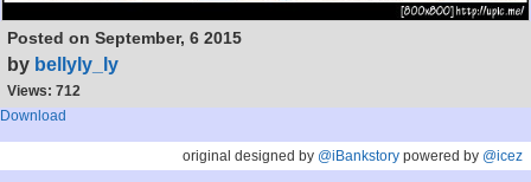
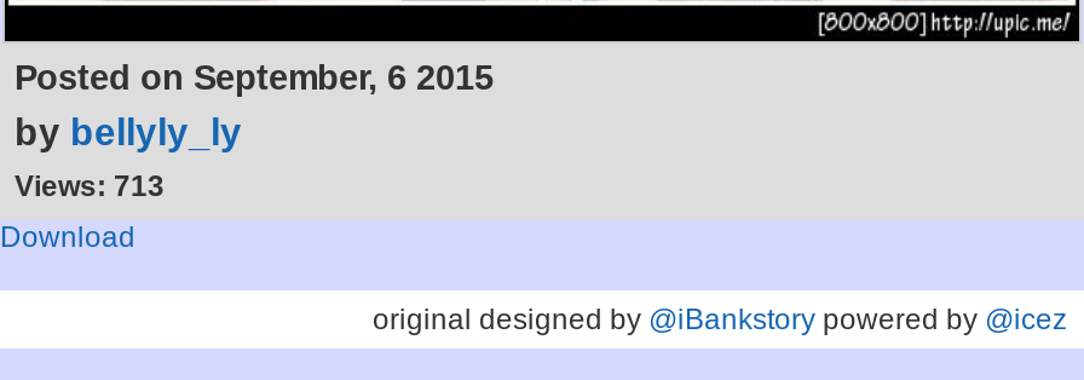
[7,82,81,99] Views: 712 -> [15,169,165,203] Views: 713

